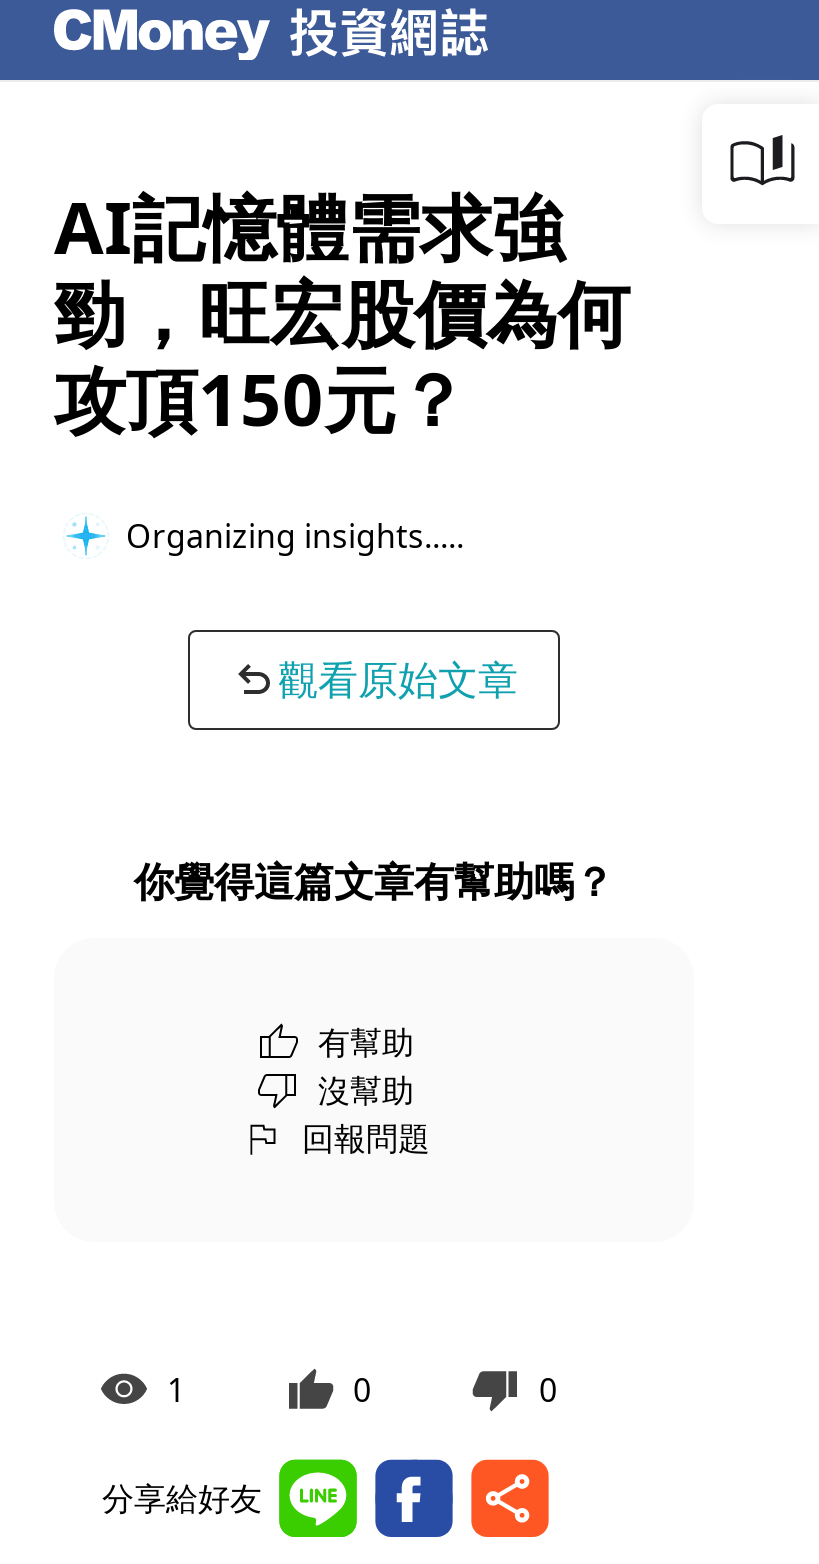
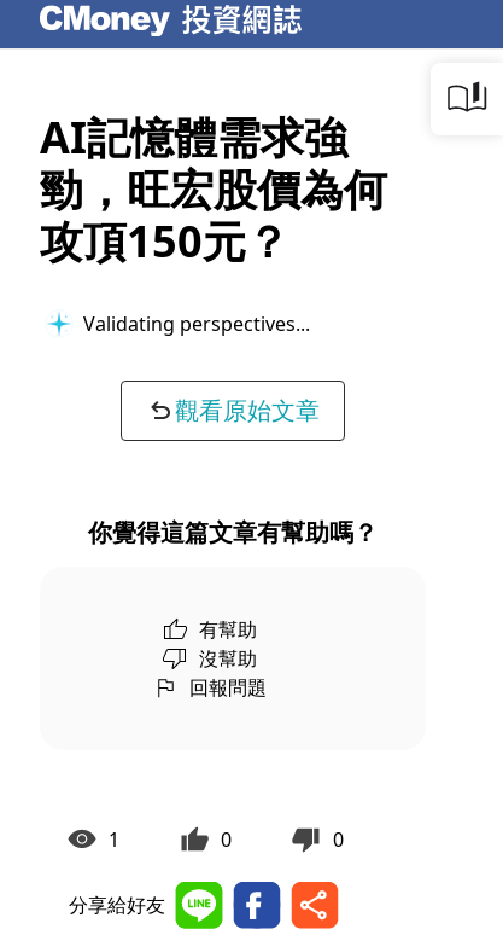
[126,513,448,557] Organizing insights... -> [83,310,310,336] Validating perspectives...

